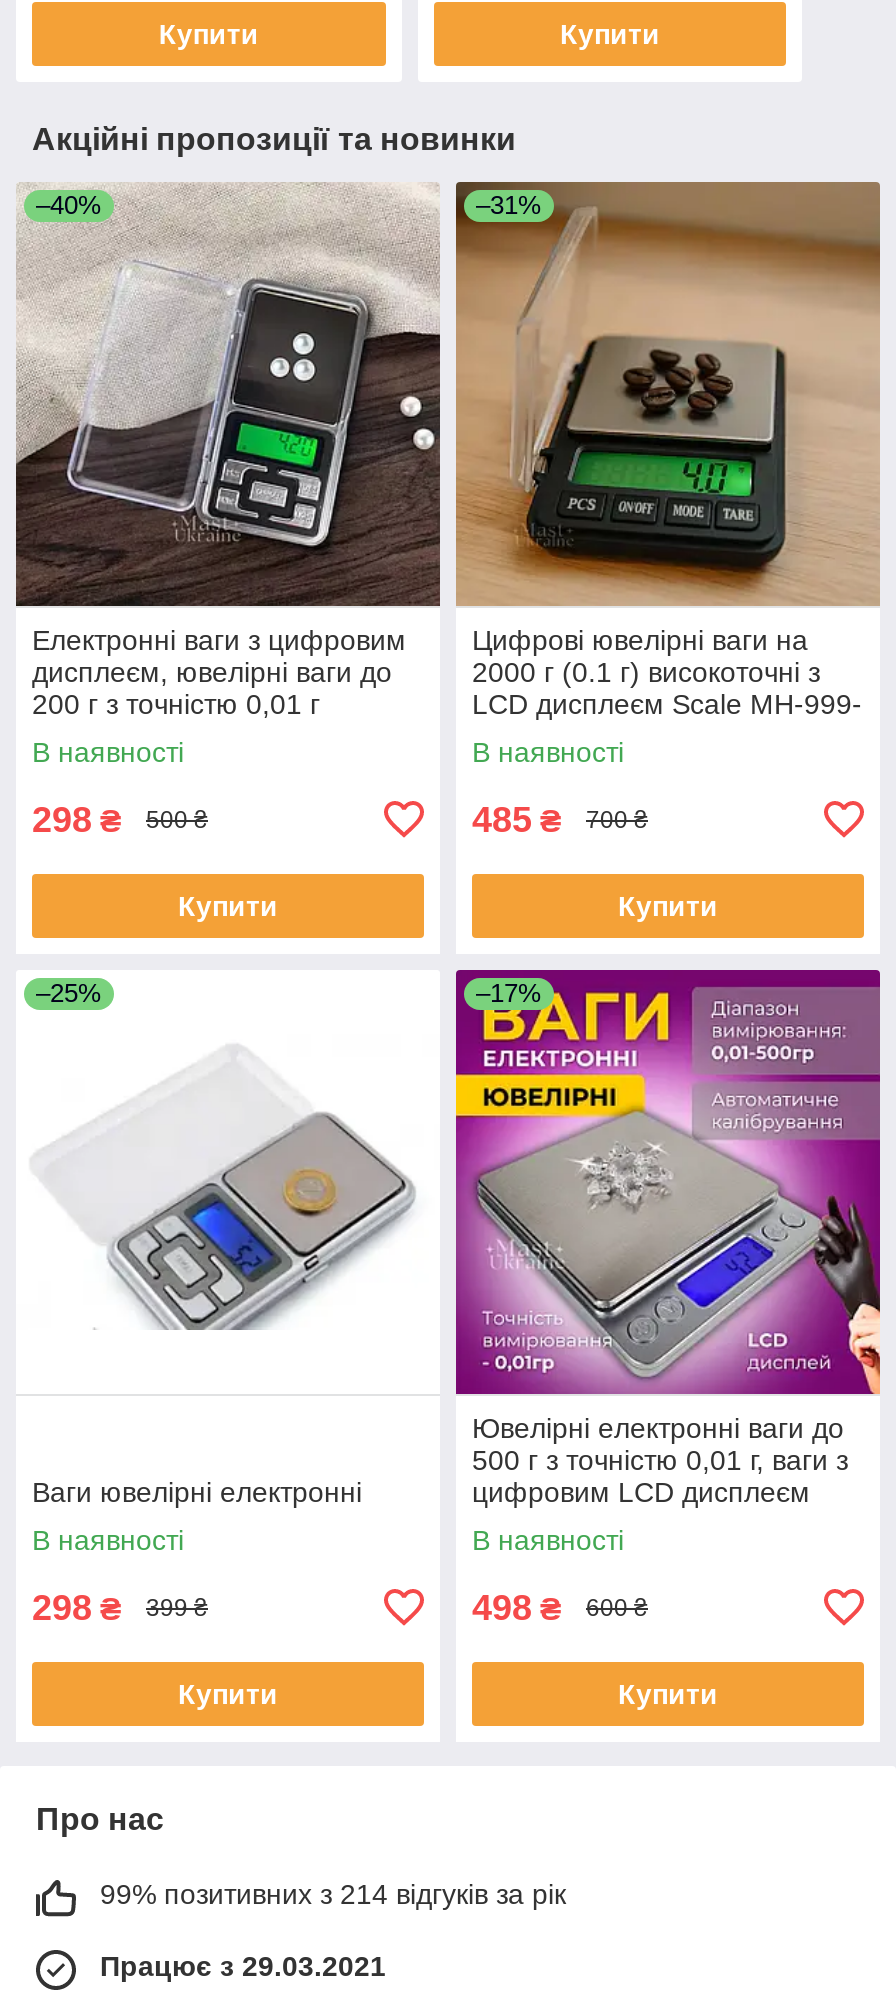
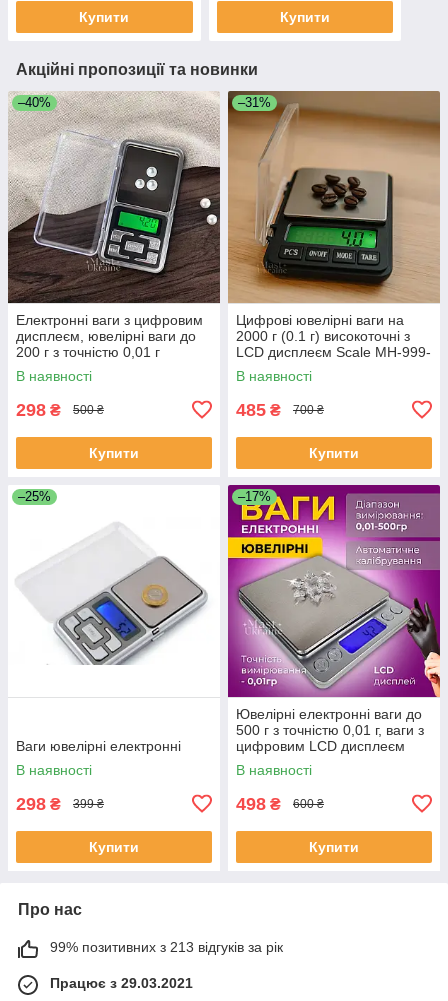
[100,1878,566,1910] 99% позитивних з 214 відгуків за рік -> [50,939,283,955] 99% позитивних з 213 відгуків за рік

